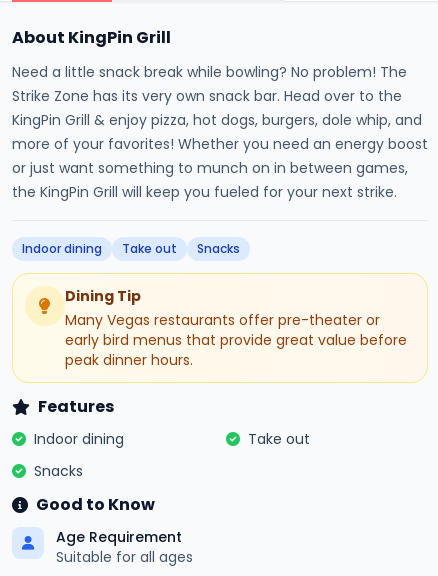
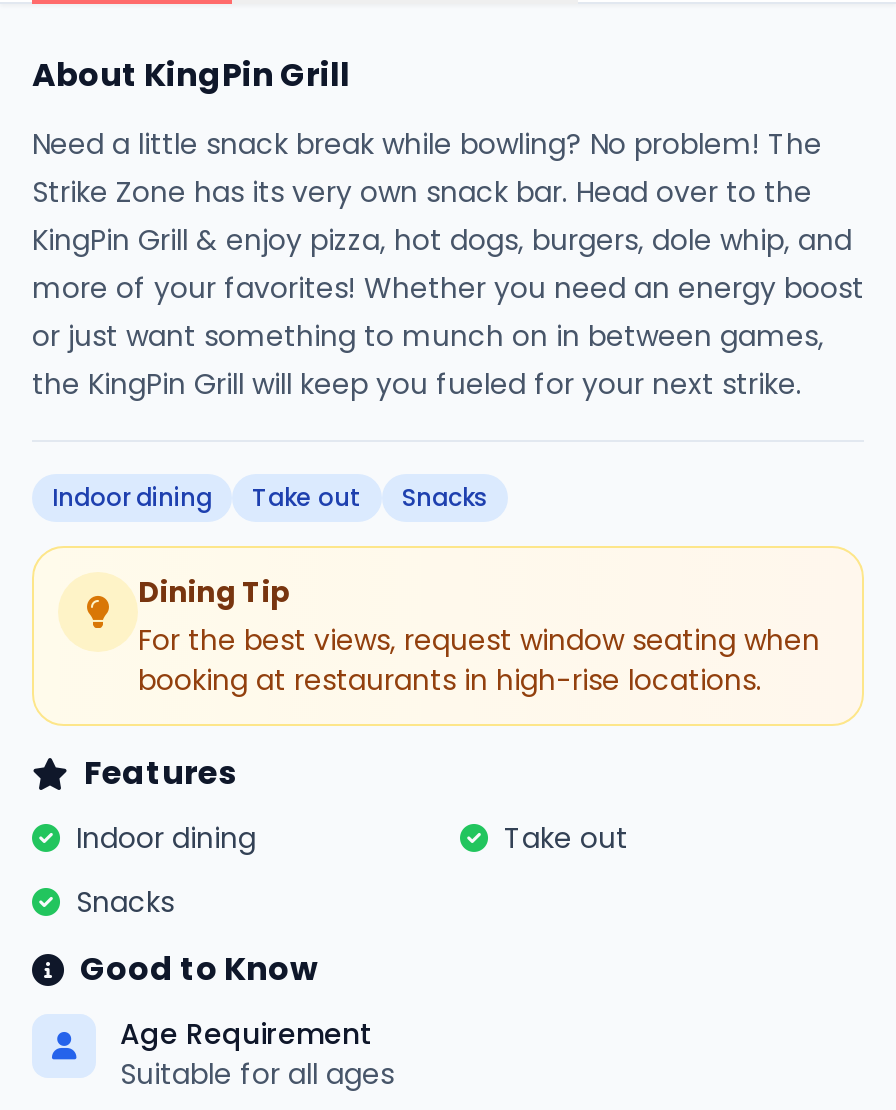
[65,310,407,370] Many Vegas restaurants offer pre-theater or | early bird menus that provide great value before | peak dinner hours. -> [138,620,820,700] For the best views, request window seating when | booking at restaurants in high-rise locations.

